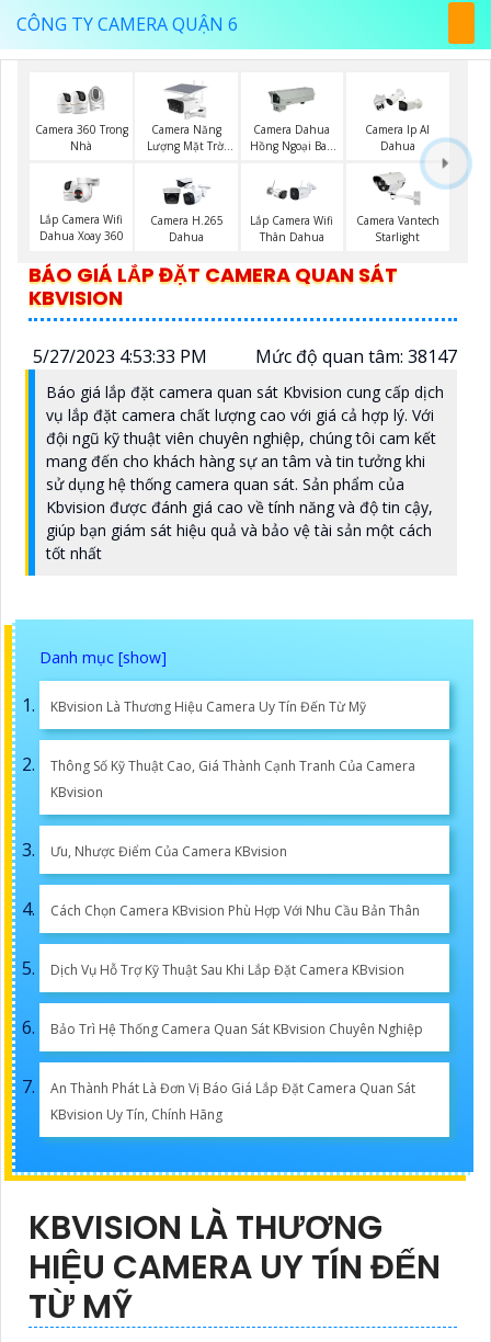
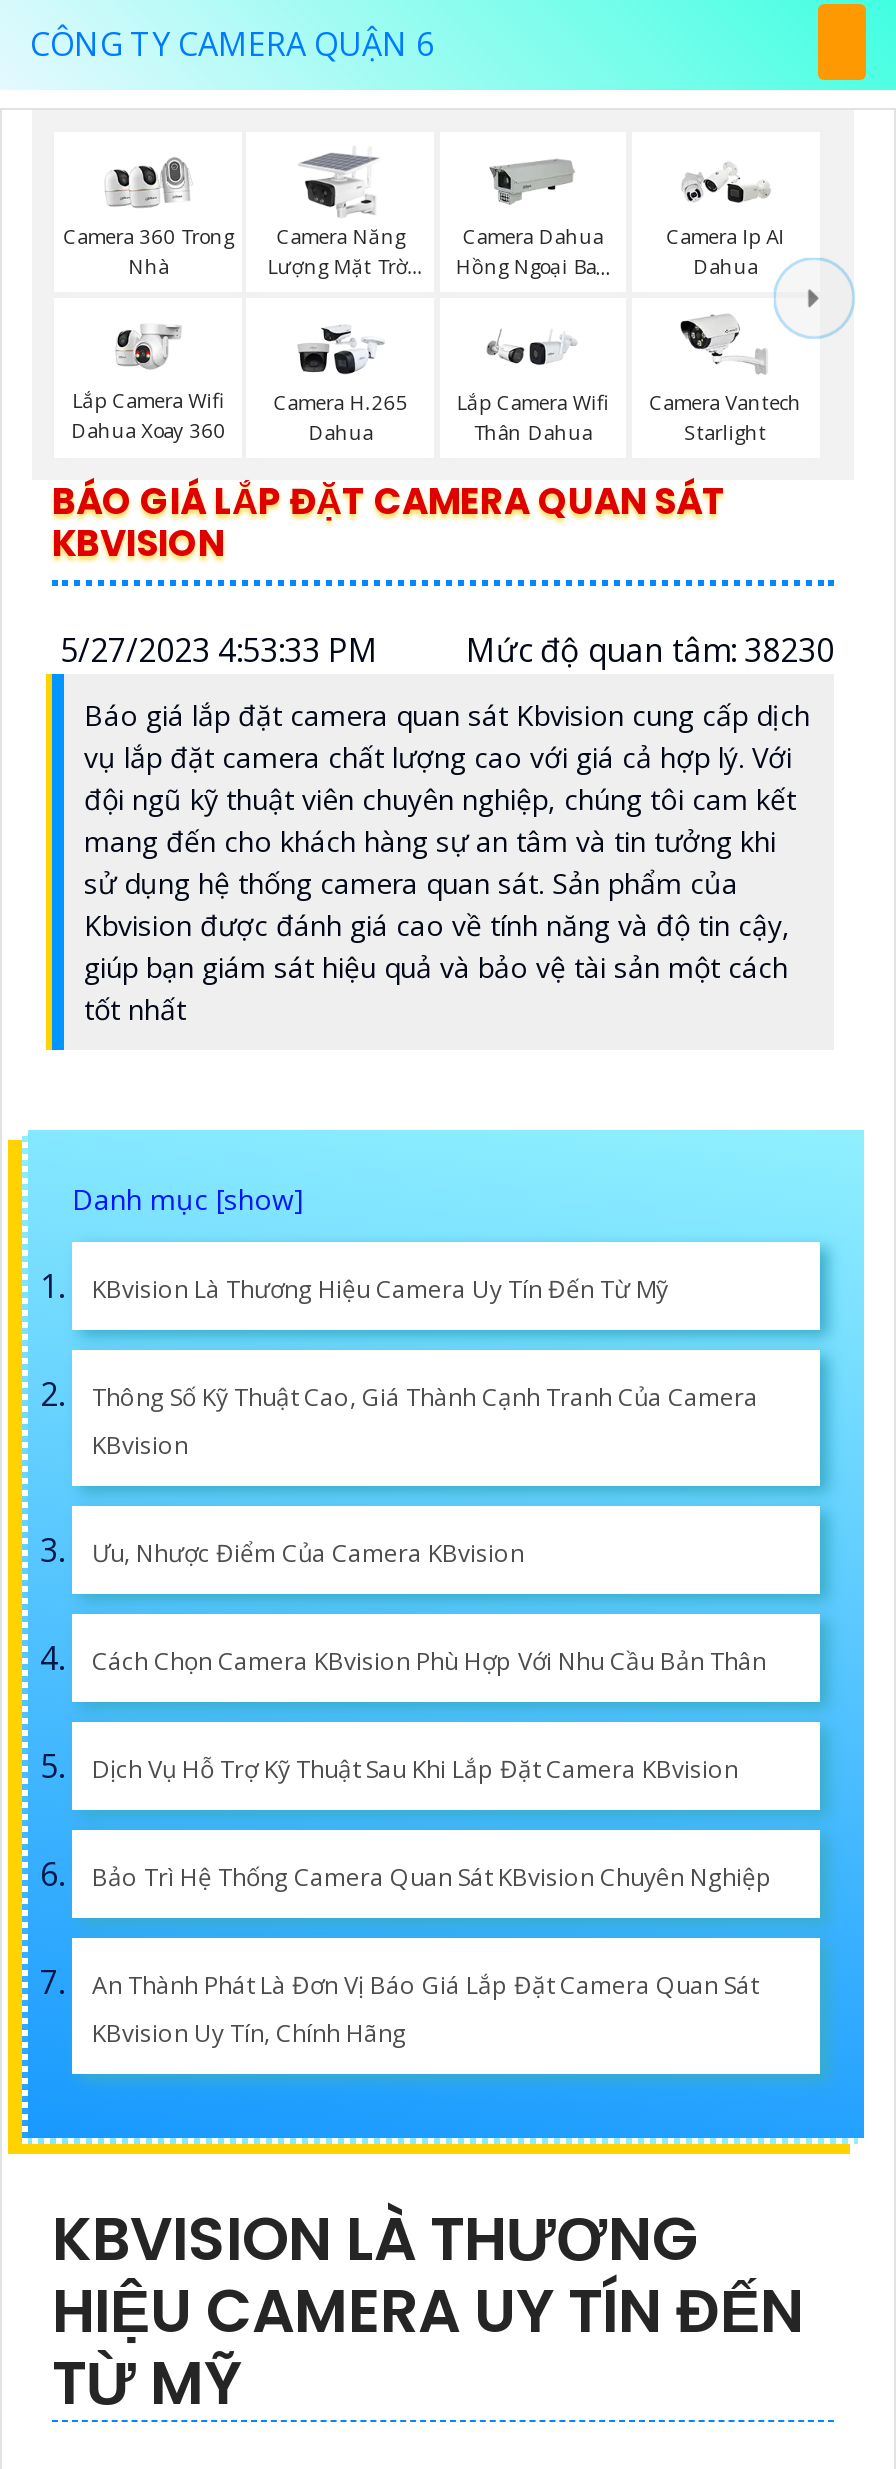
[255,344,457,368] Mức độ quan tâm: 38147 -> [466,627,834,671] Mức độ quan tâm: 38230

